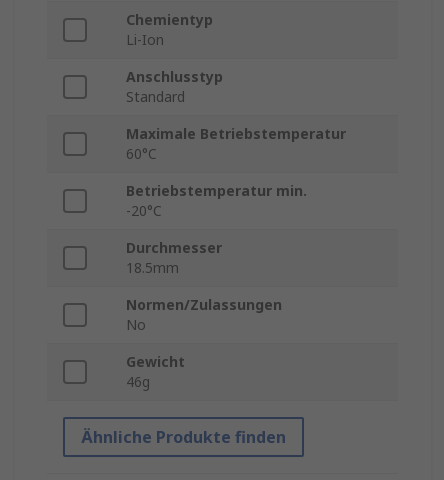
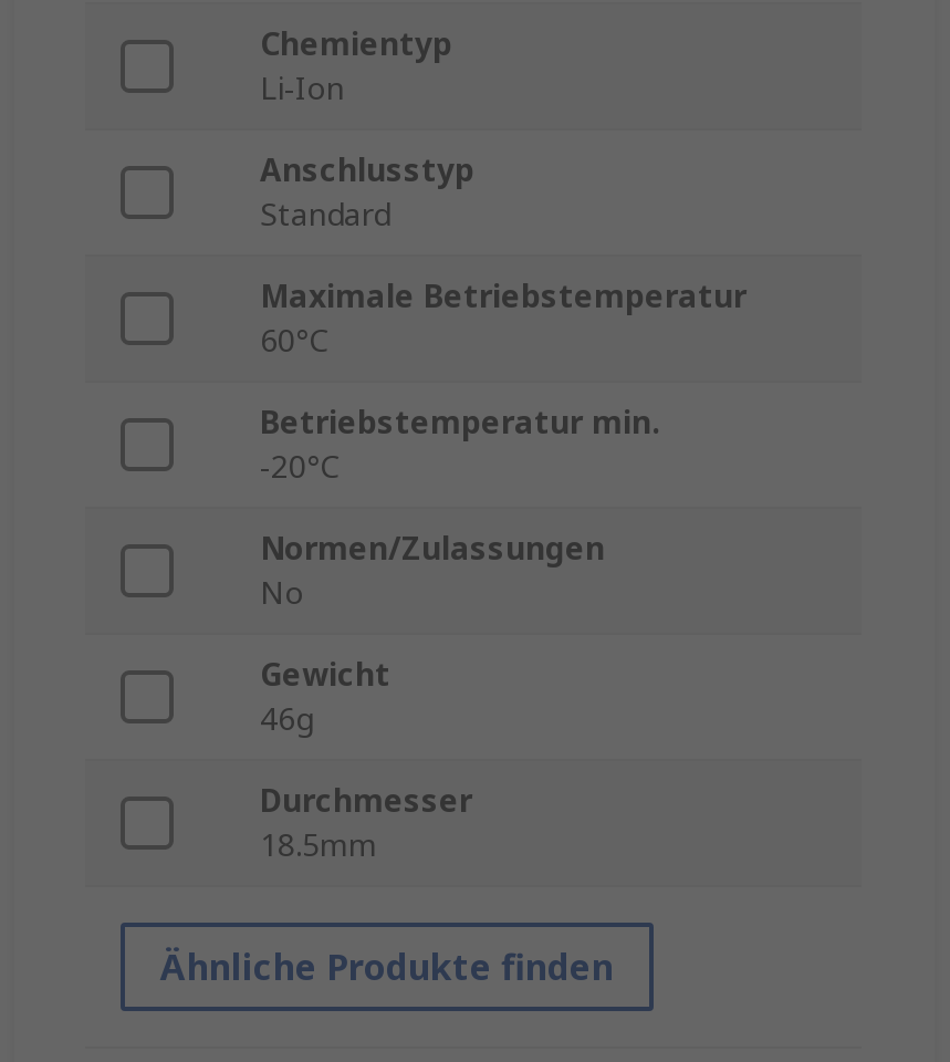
moved [126,238,222,277] -> [260,780,472,866]: Durchmesser | 18.5mm
moved [126,295,282,391] -> [260,528,605,740]: Normen/Zulassungen | No | Gewicht | 46g

